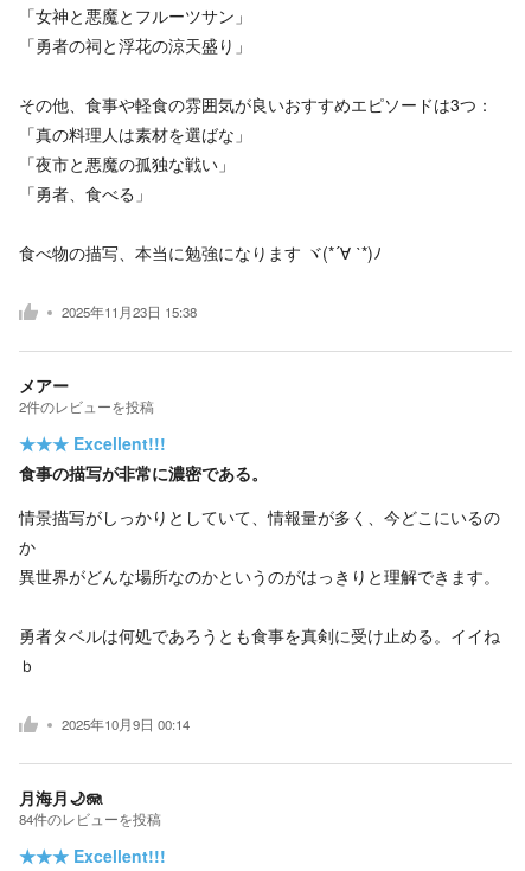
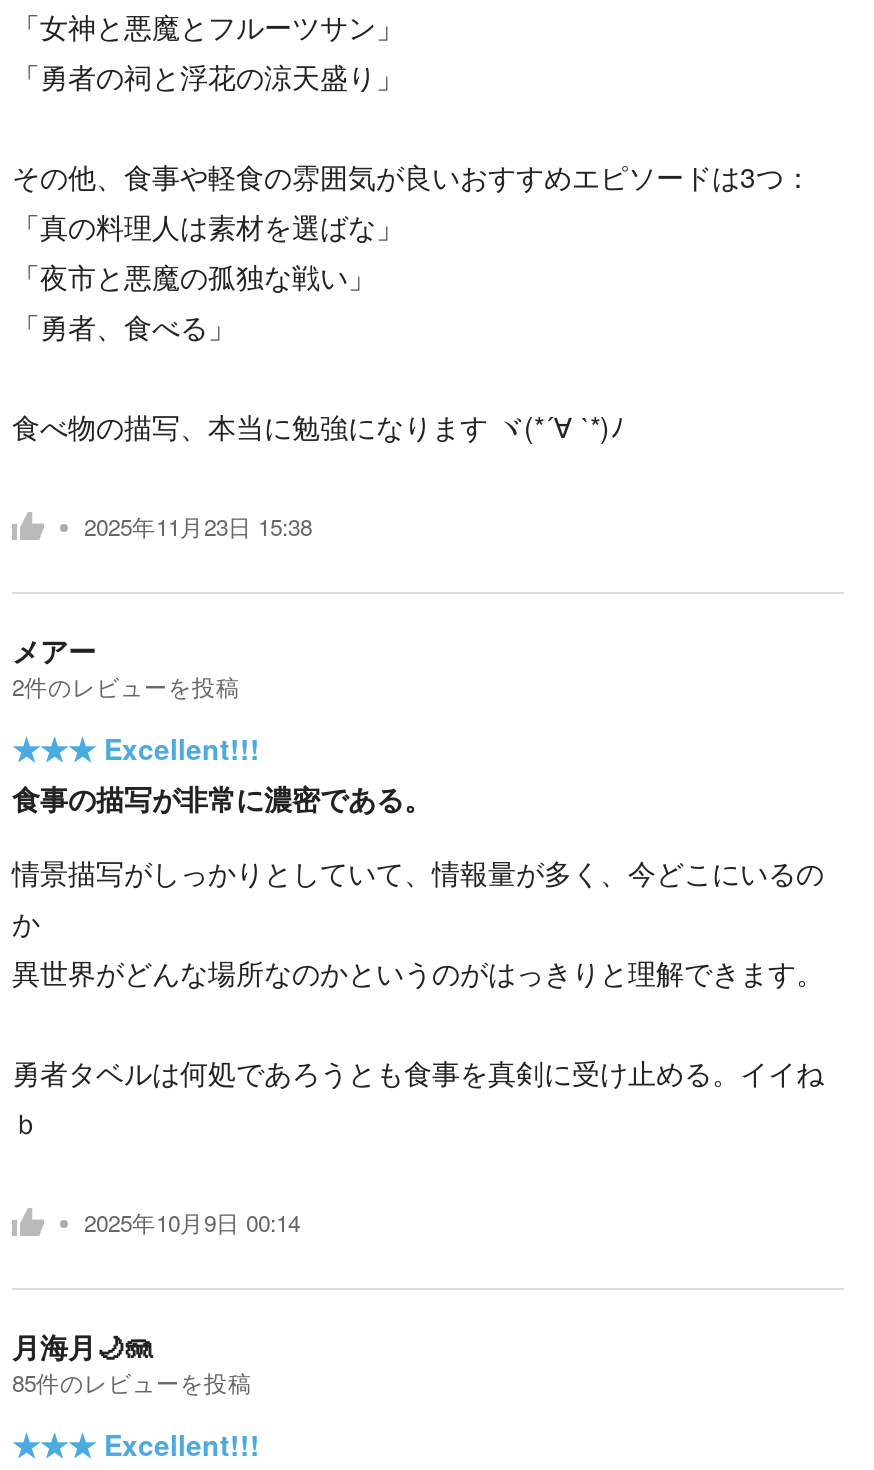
[19,809,161,828] 84件のレビューを投稿 -> [12,1365,252,1397] 85件のレビューを投稿

